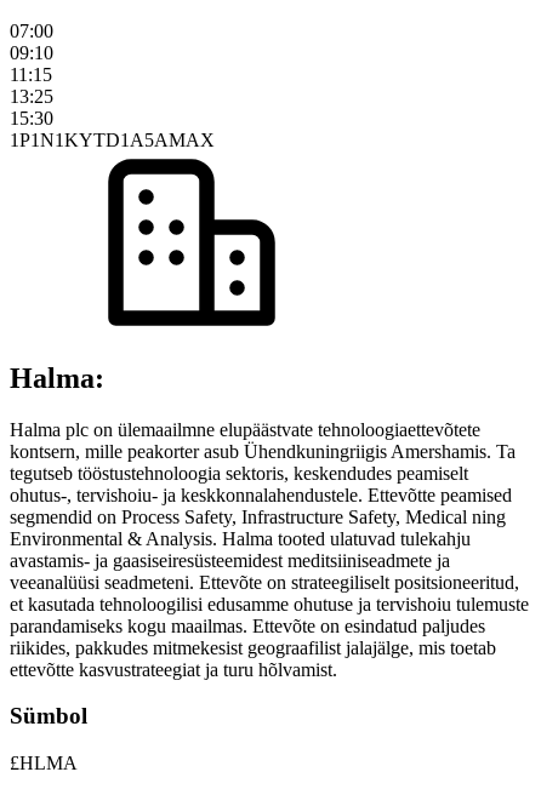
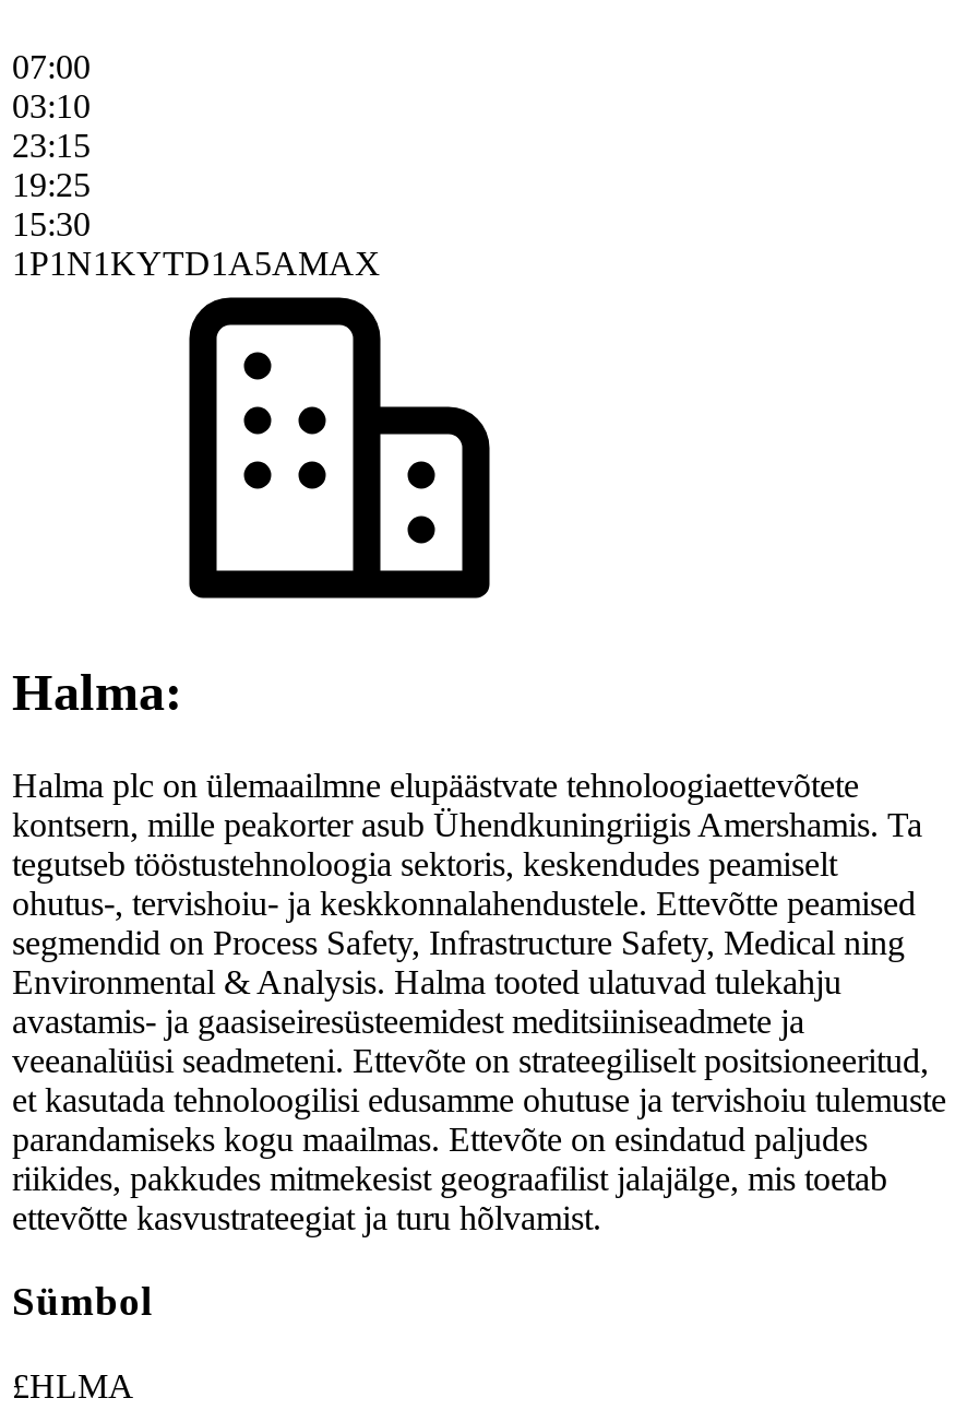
[10,42,53,63] 09:10 -> [12,87,91,124] 03:10
[10,64,52,85] 11:15 -> [12,126,91,164] 23:15
[10,86,53,107] 13:25 -> [12,166,91,203] 19:25

